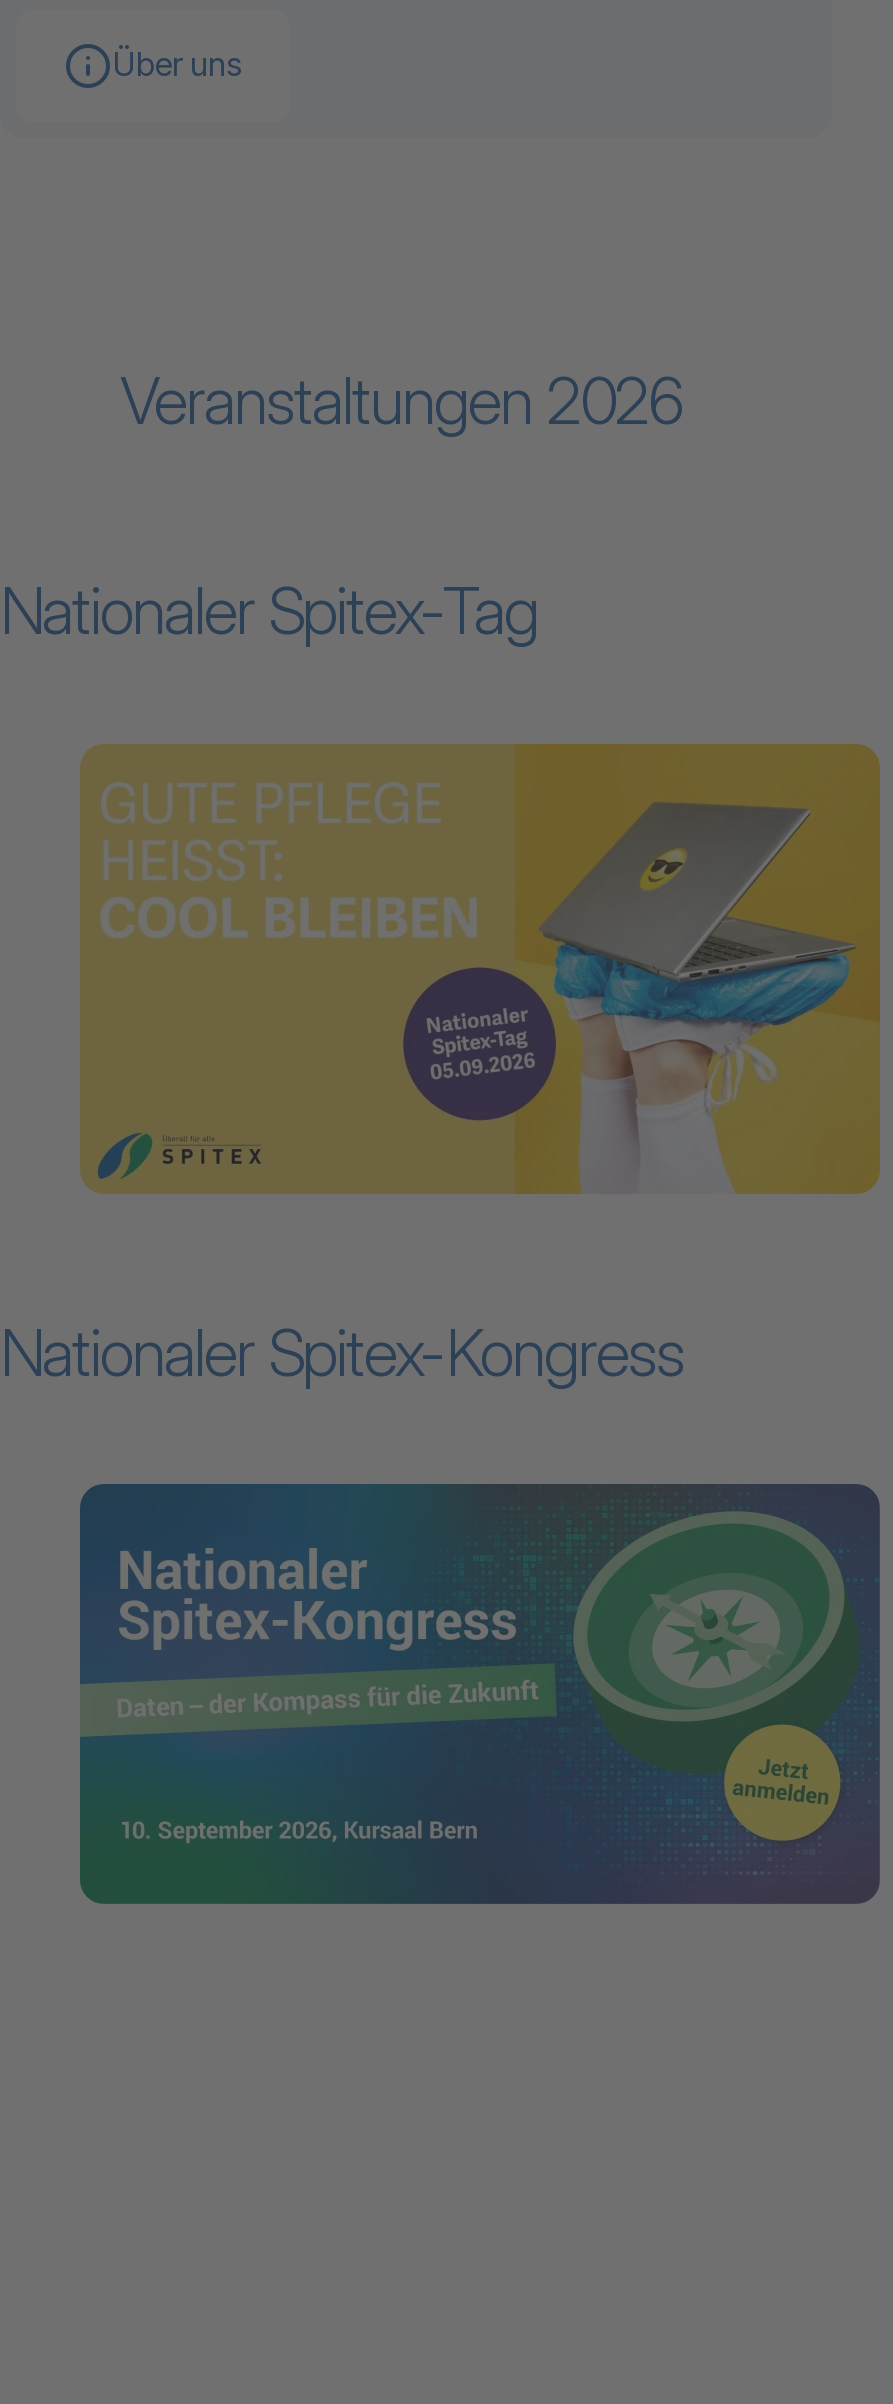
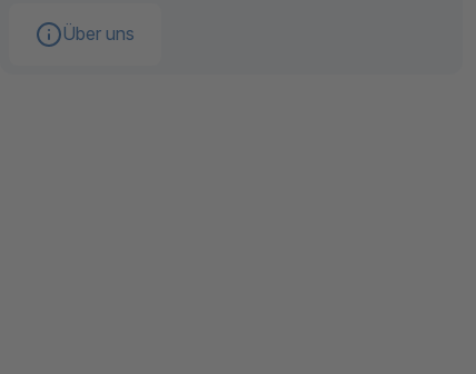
[0,362,680,651] Veranstaltungen 2026 | Nationaler Spitex-Tag -> none
[78,742,882,1196] [image] -> none
[0,1314,698,1392] Nationaler Spitex-Kongress -> none
[78,1482,882,1906] [image] -> none

